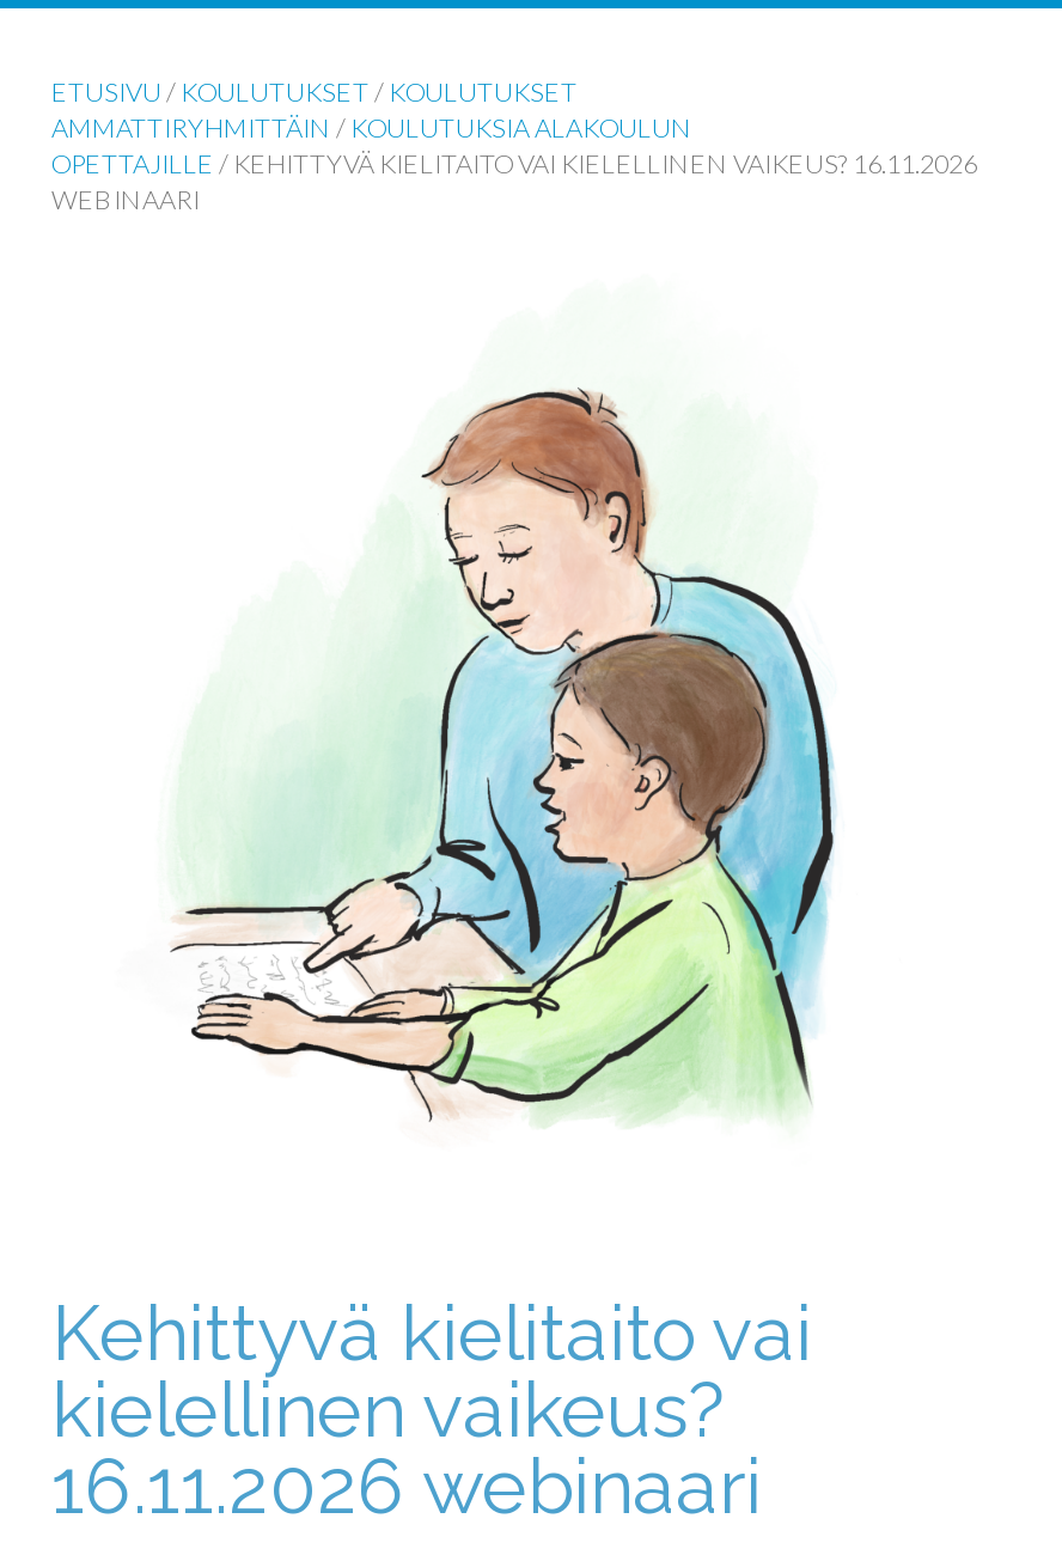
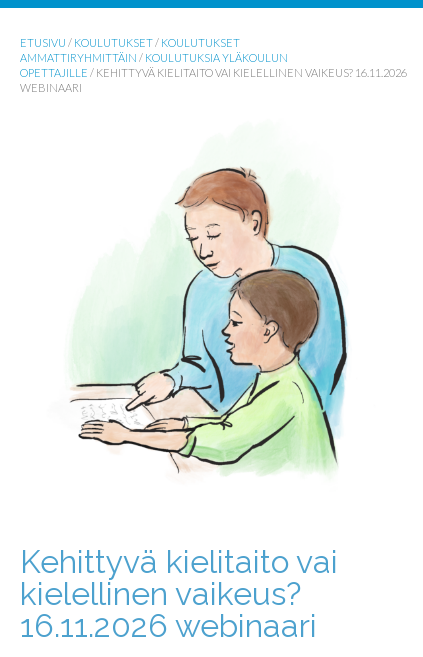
[51,111,692,142] AMMATTIRYHMITTÄIN / KOULUTUKSIA ALAKOULUN -> [20,51,288,64] AMMATTIRYHMITTÄIN / KOULUTUKSIA YLÄKOULUN

